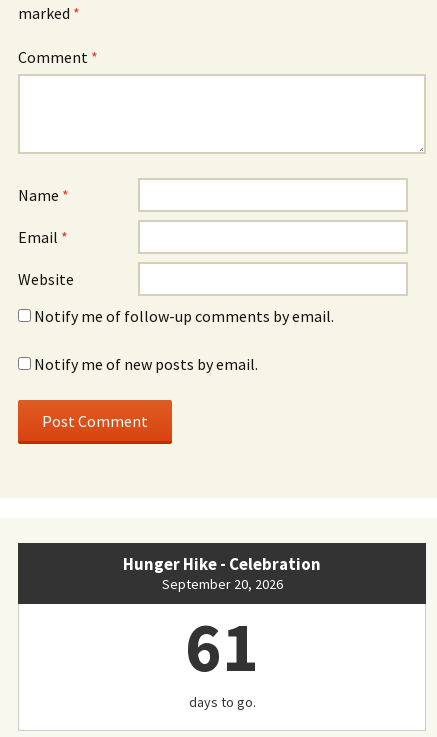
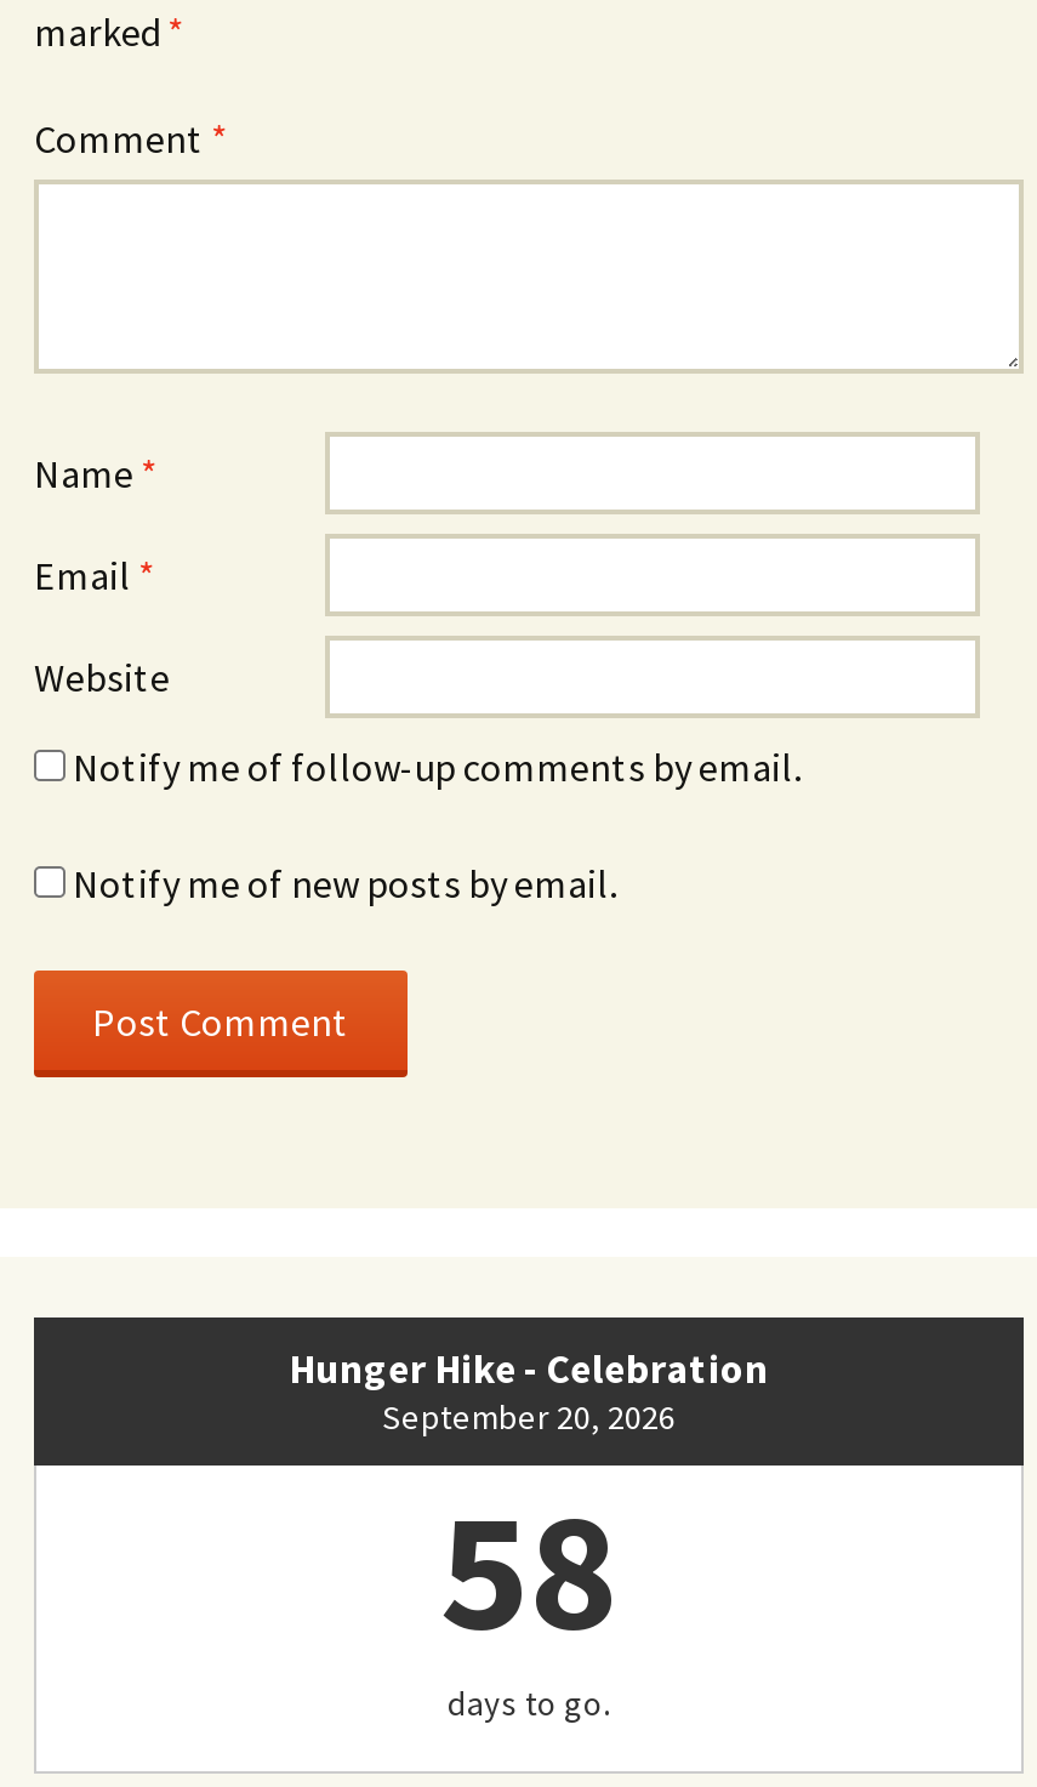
[185,602,259,690] 61 -> [439,1461,619,1675] 58

